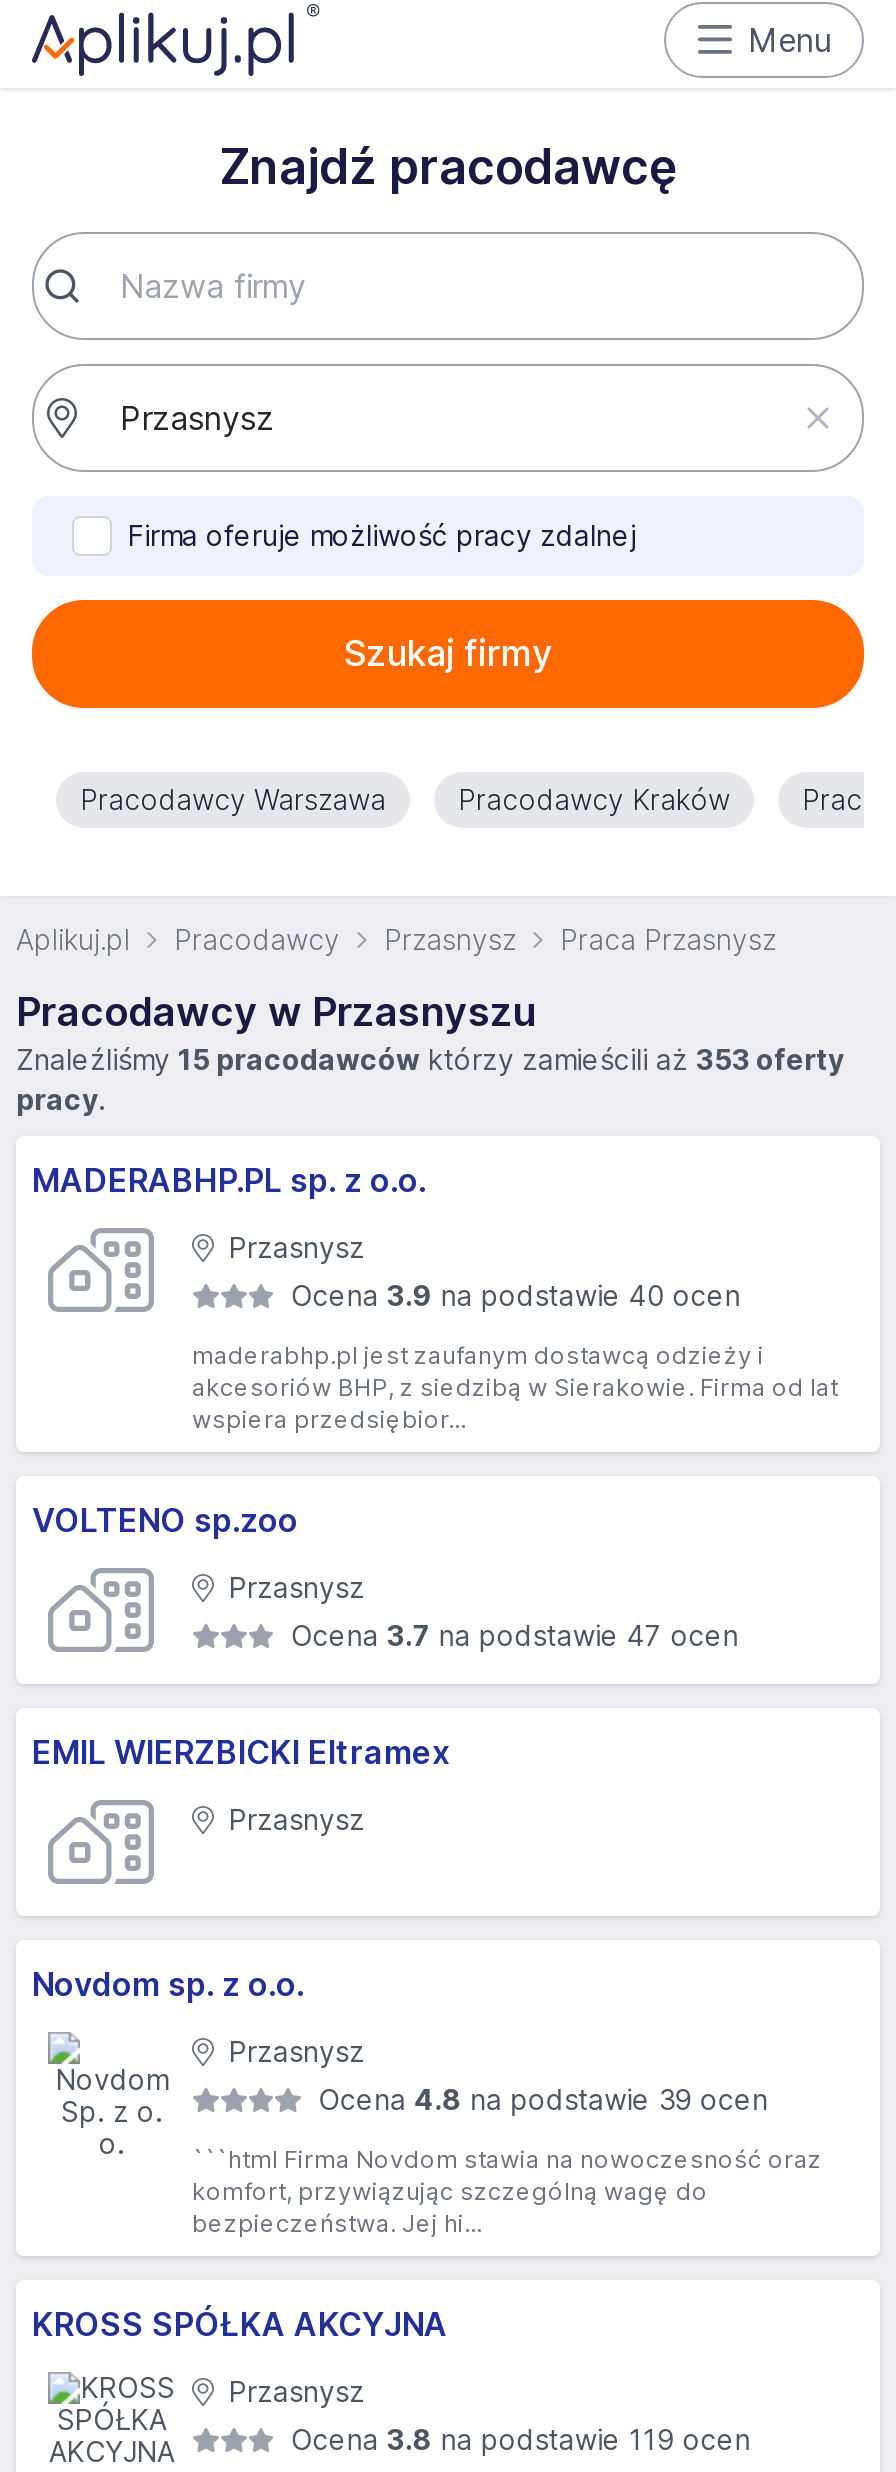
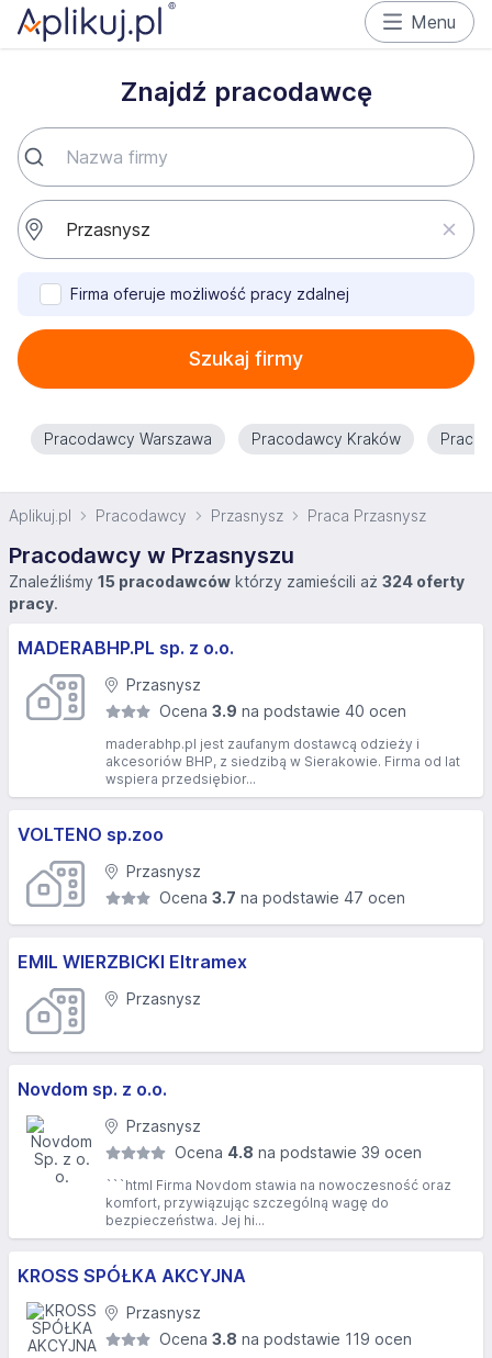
[16,1042,844,1076] Znaleźliśmy 15 pracodawców którzy zamieścili aż 353 oferty -> [9,572,465,591] Znaleźliśmy 15 pracodawców którzy zamieścili aż 324 oferty

